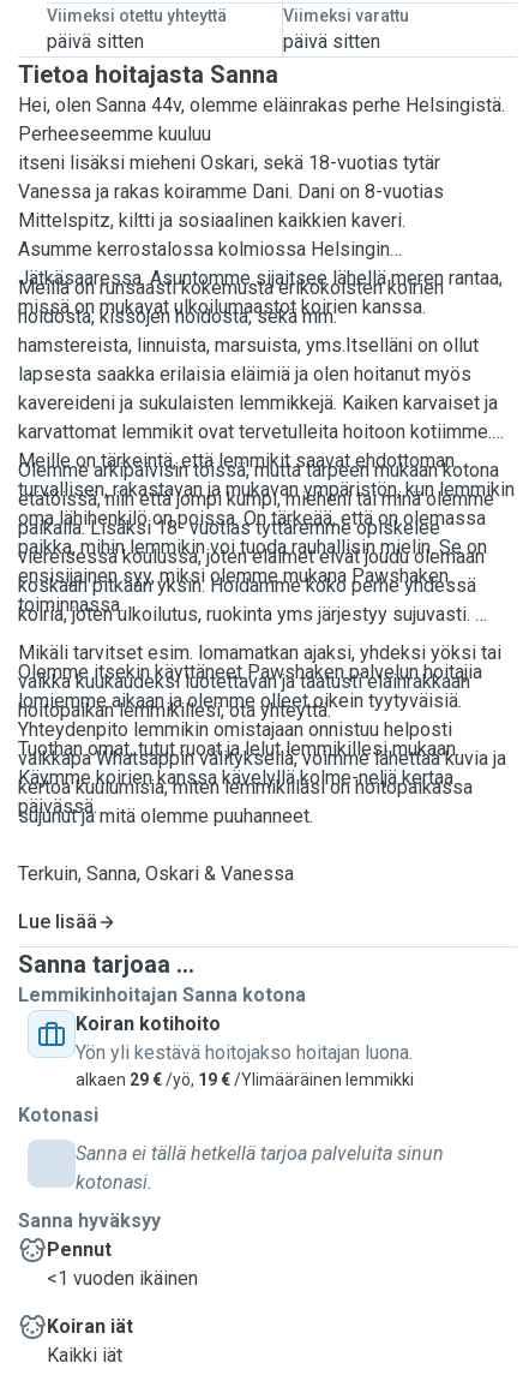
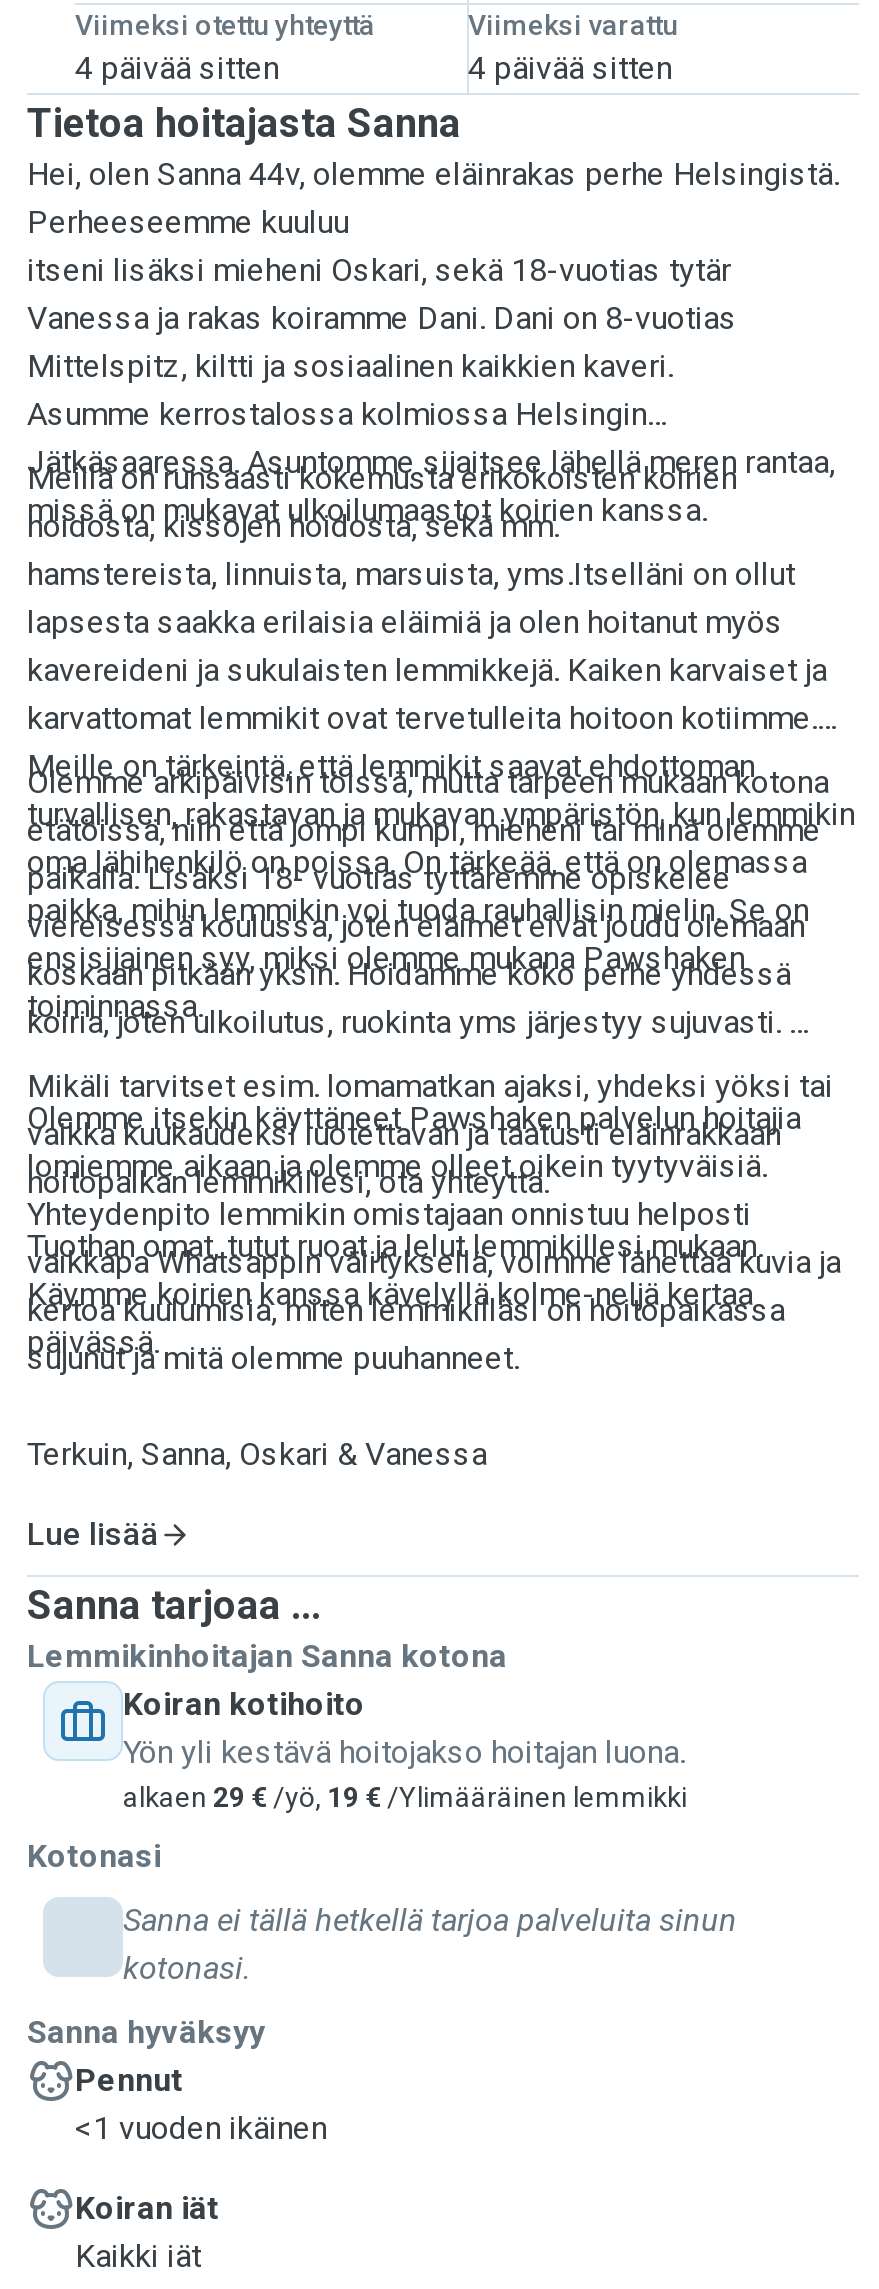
[47,30,144,53] päivä sitten -> [75,49,279,87] 4 päivää sitten
[282,30,380,53] päivä sitten -> [468,49,672,87] 4 päivää sitten

